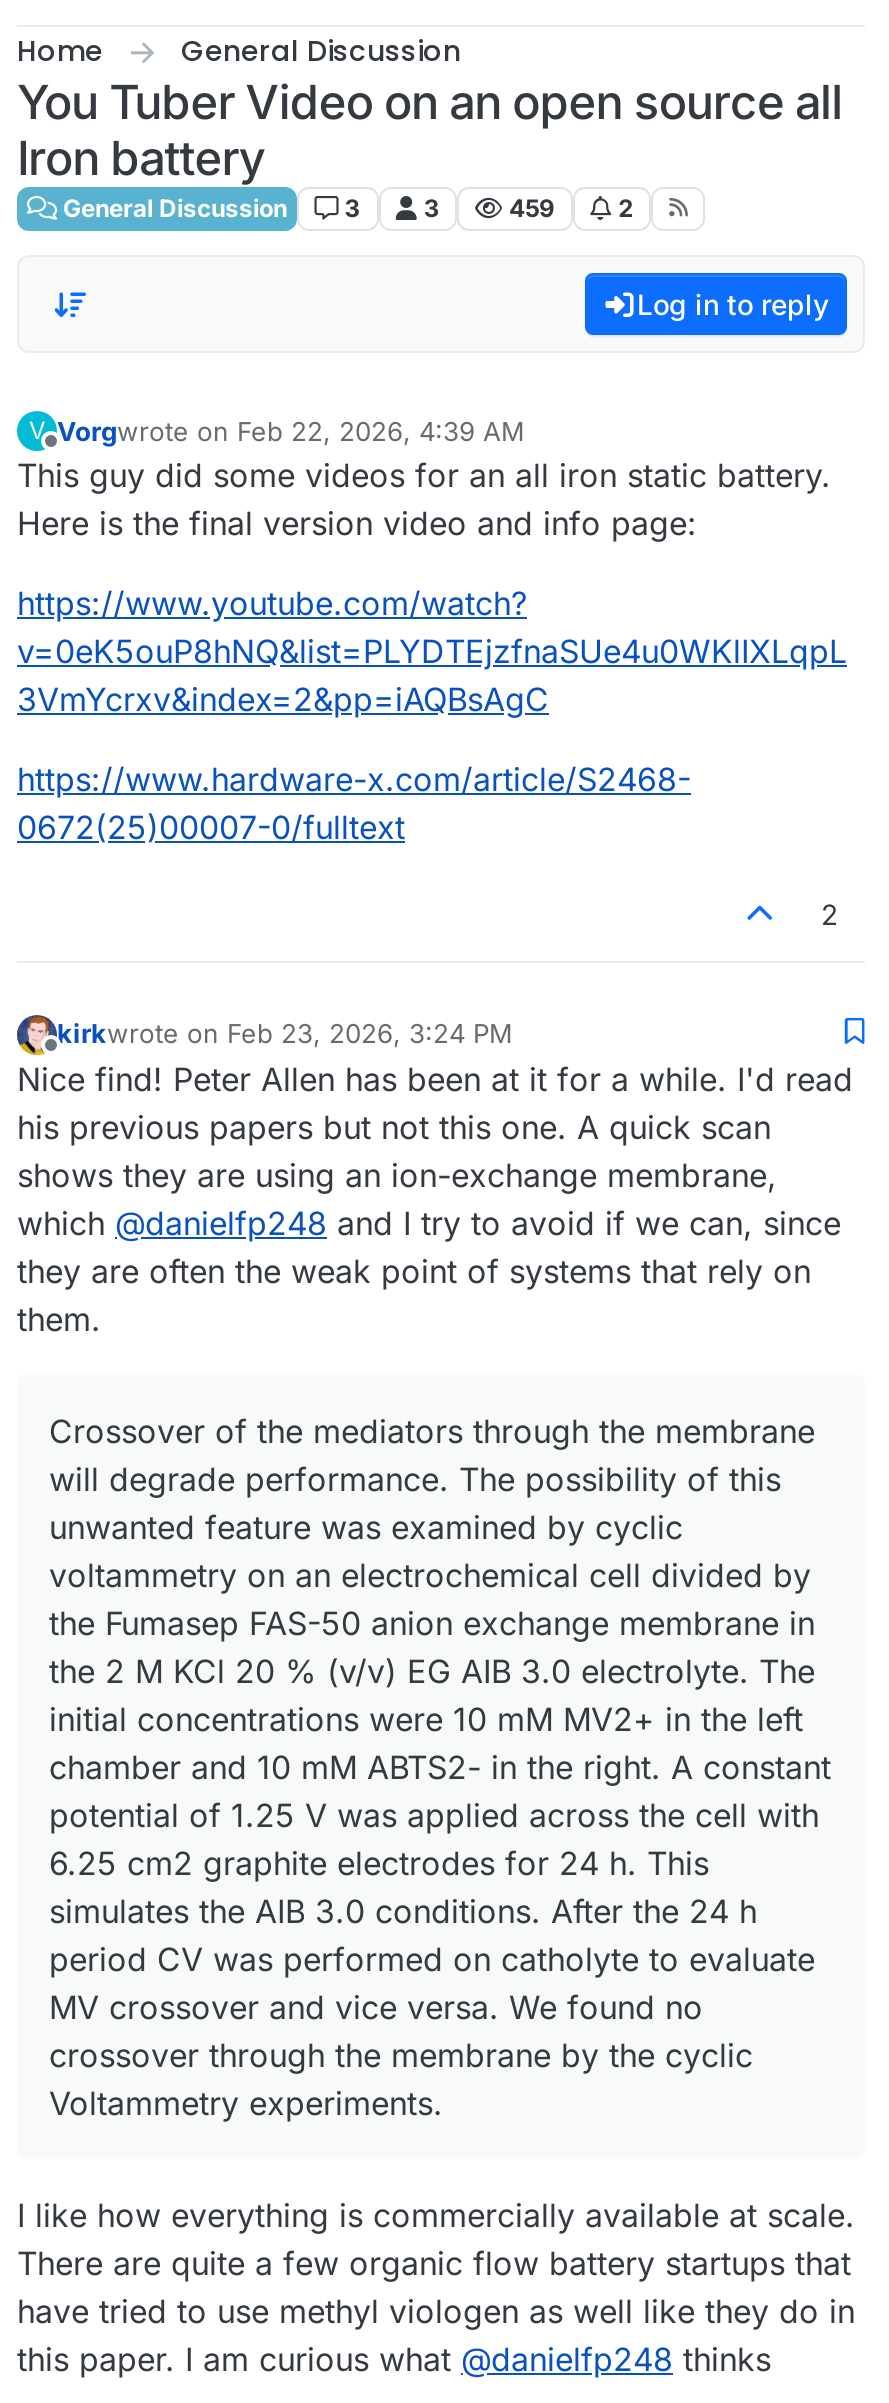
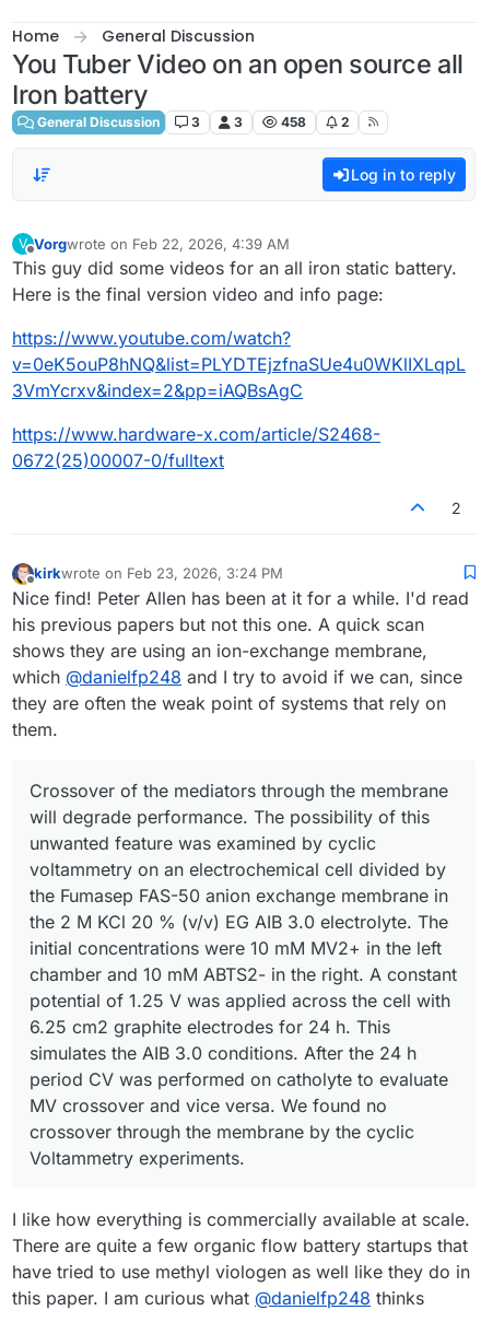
[509,193,555,223] 459 -> [281,114,306,130] 458

